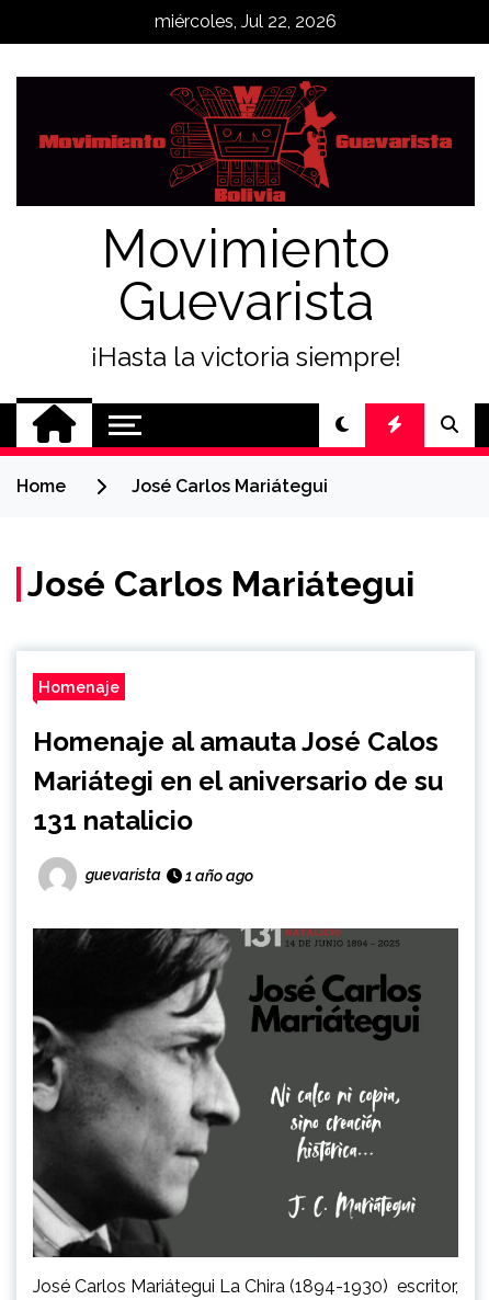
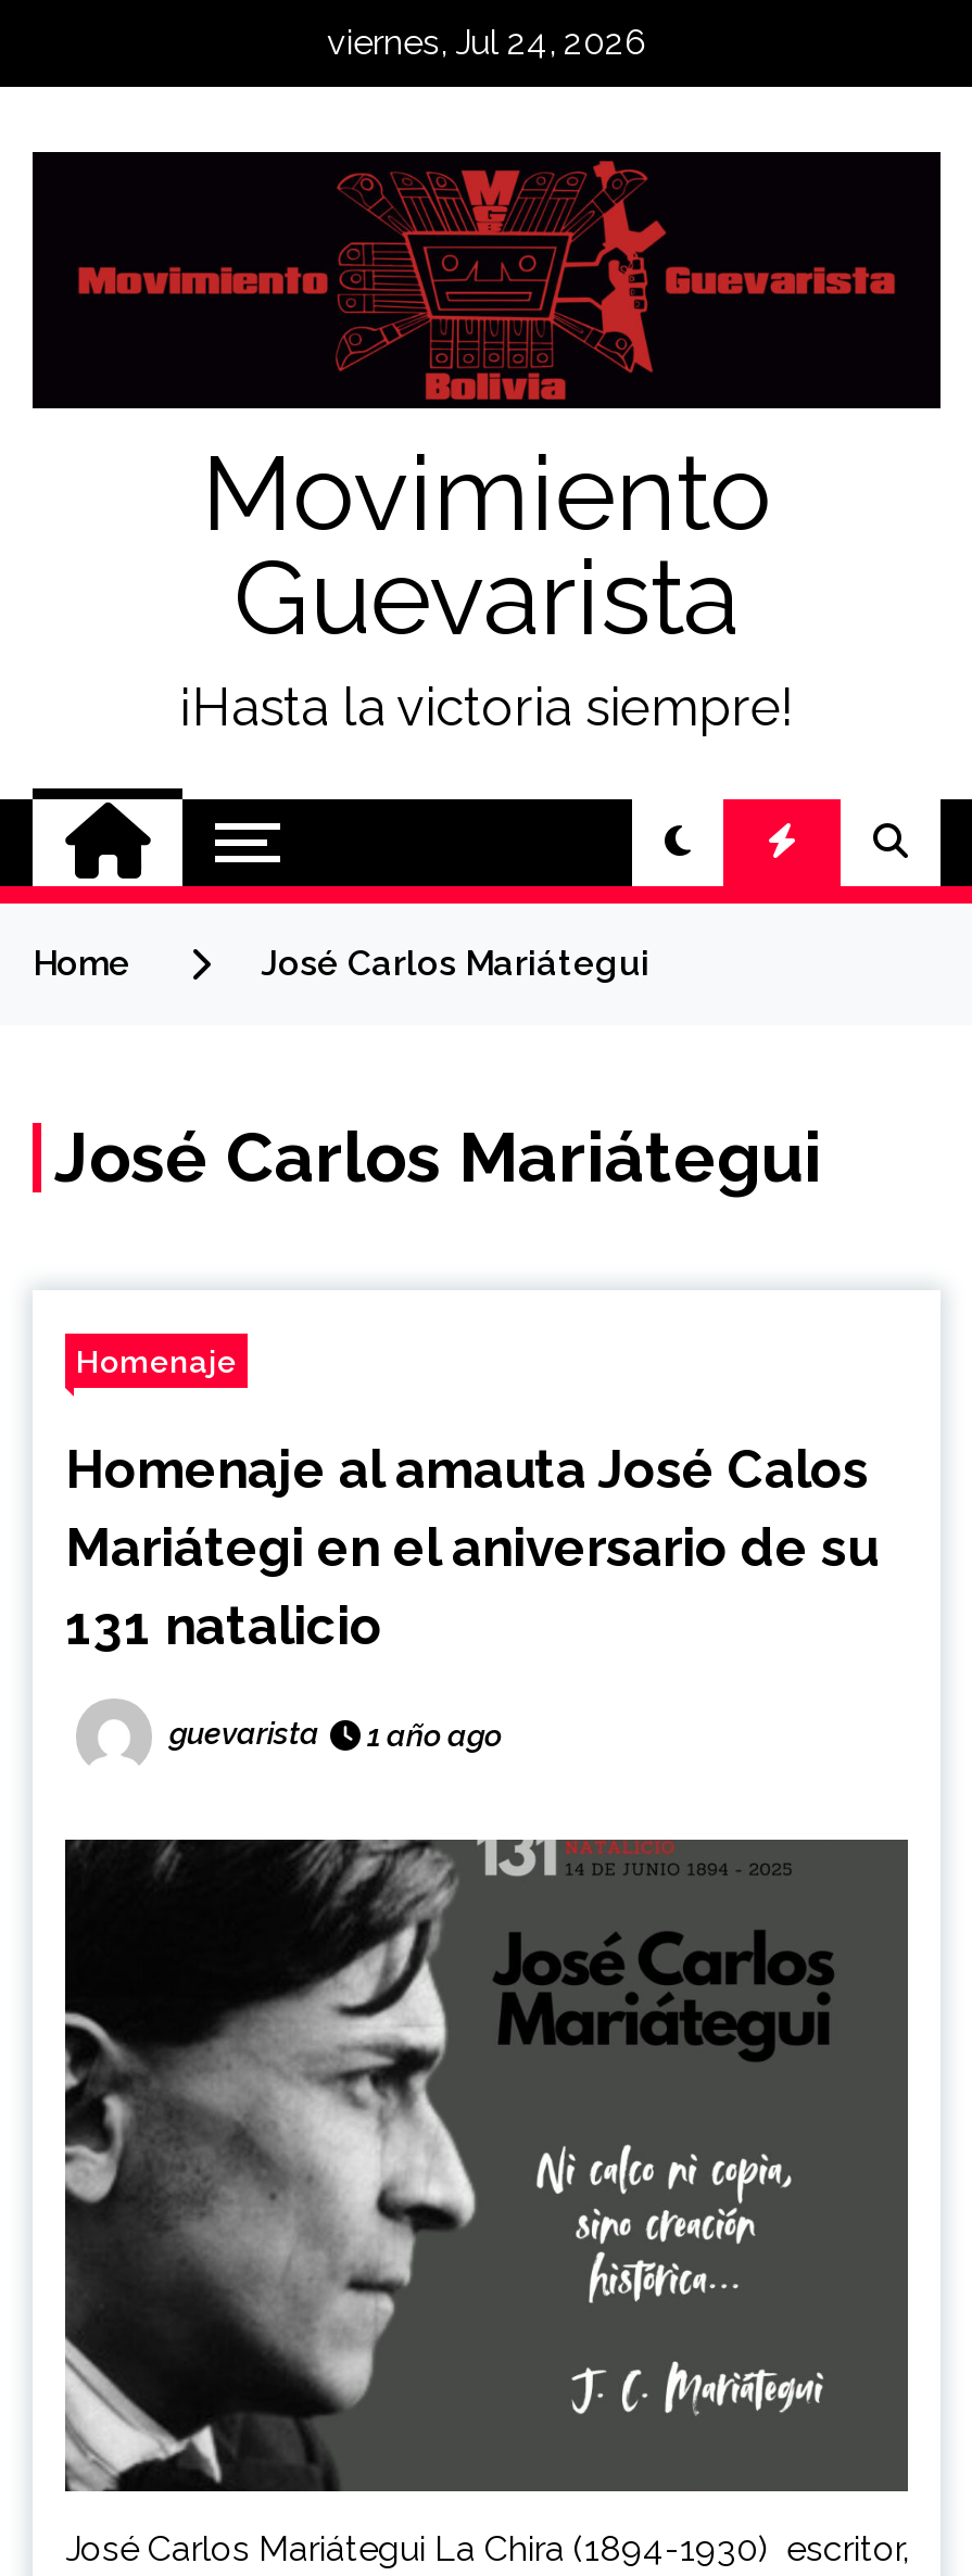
[155,11,337,32] miércoles, Jul 22, 2026 -> [327,22,646,63] viernes, Jul 24, 2026

